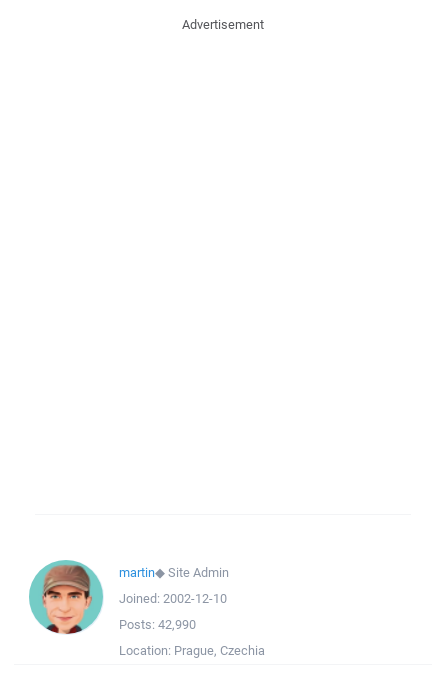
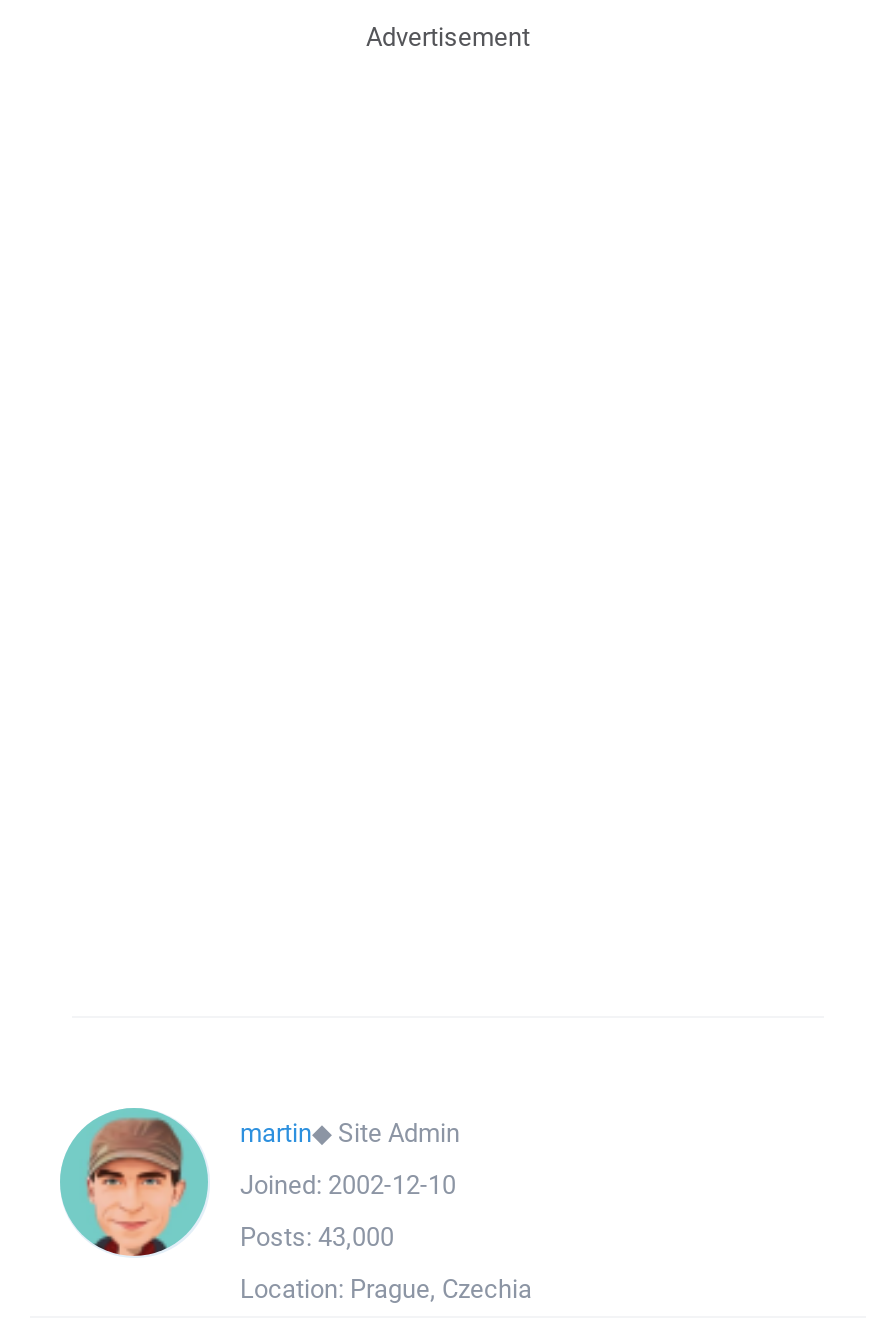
[119,616,196,633] Posts: 42,990 -> [240,1220,394,1254] Posts: 43,000

